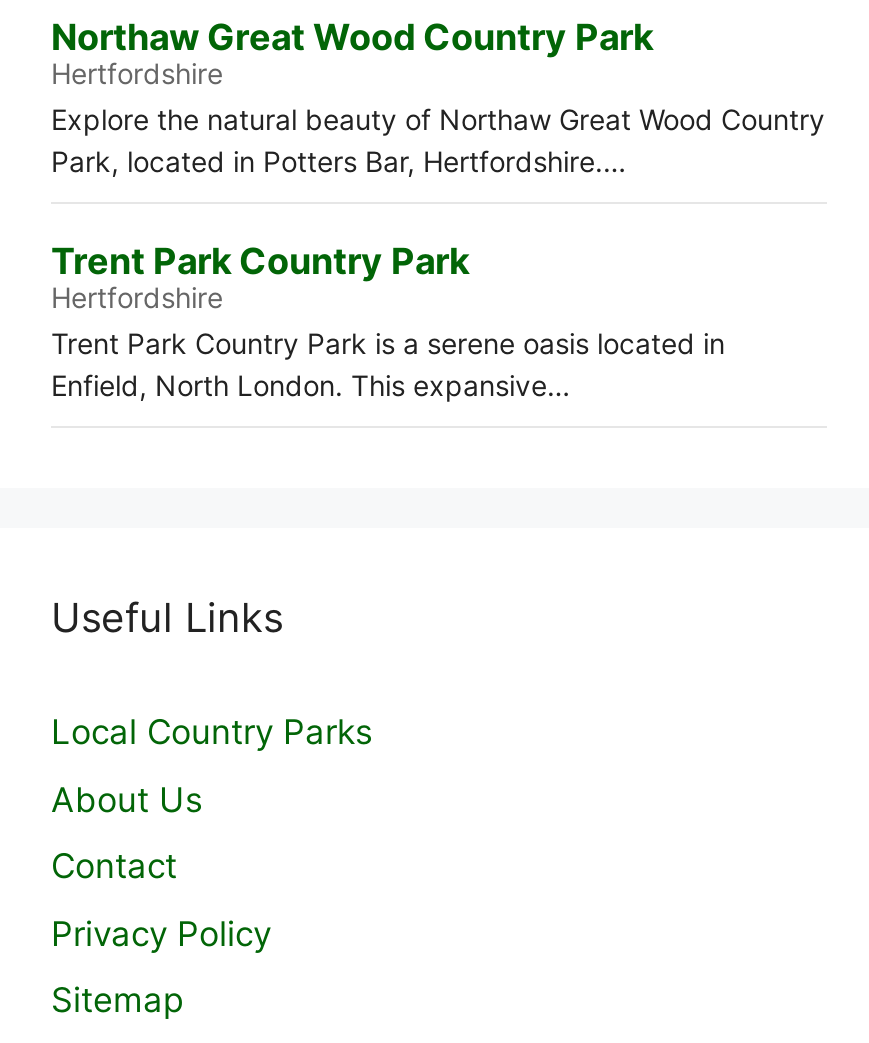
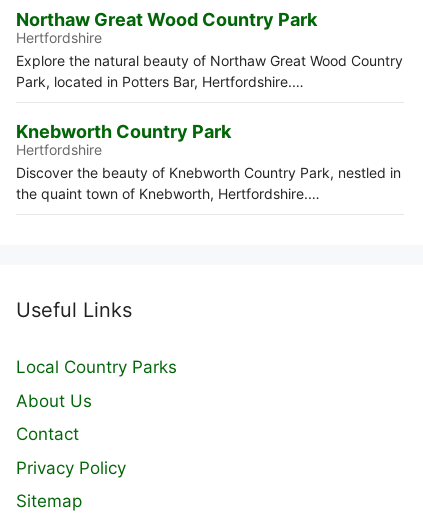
[51,240,469,282] Trent Park Country Park -> [16,121,231,142] Knebworth Country Park
[51,326,725,402] Trent Park Country Park is a serene oasis located in | Enfield, North London. This expansive… -> [16,164,401,202] Discover the beauty of Knebworth Country Park, nestled in | the quaint town of Knebworth, Hertfordshire.…

